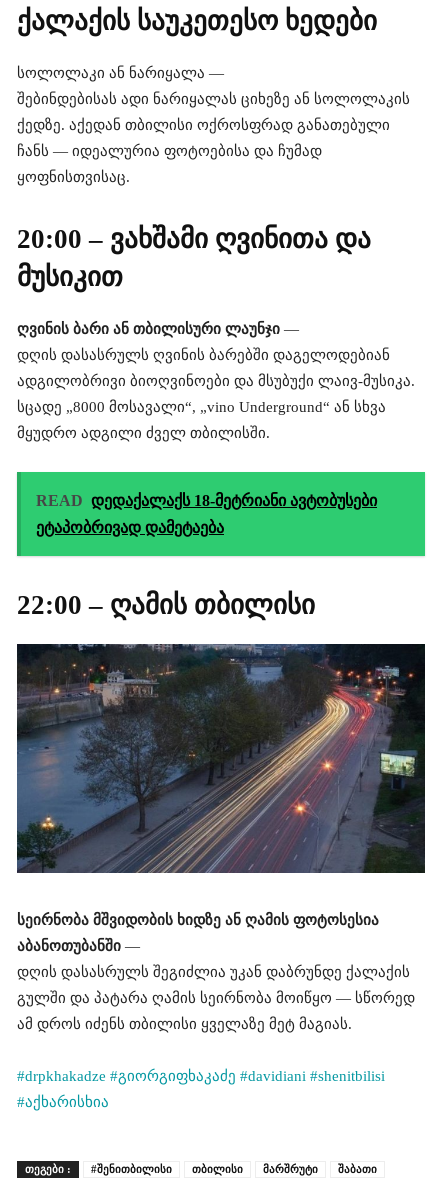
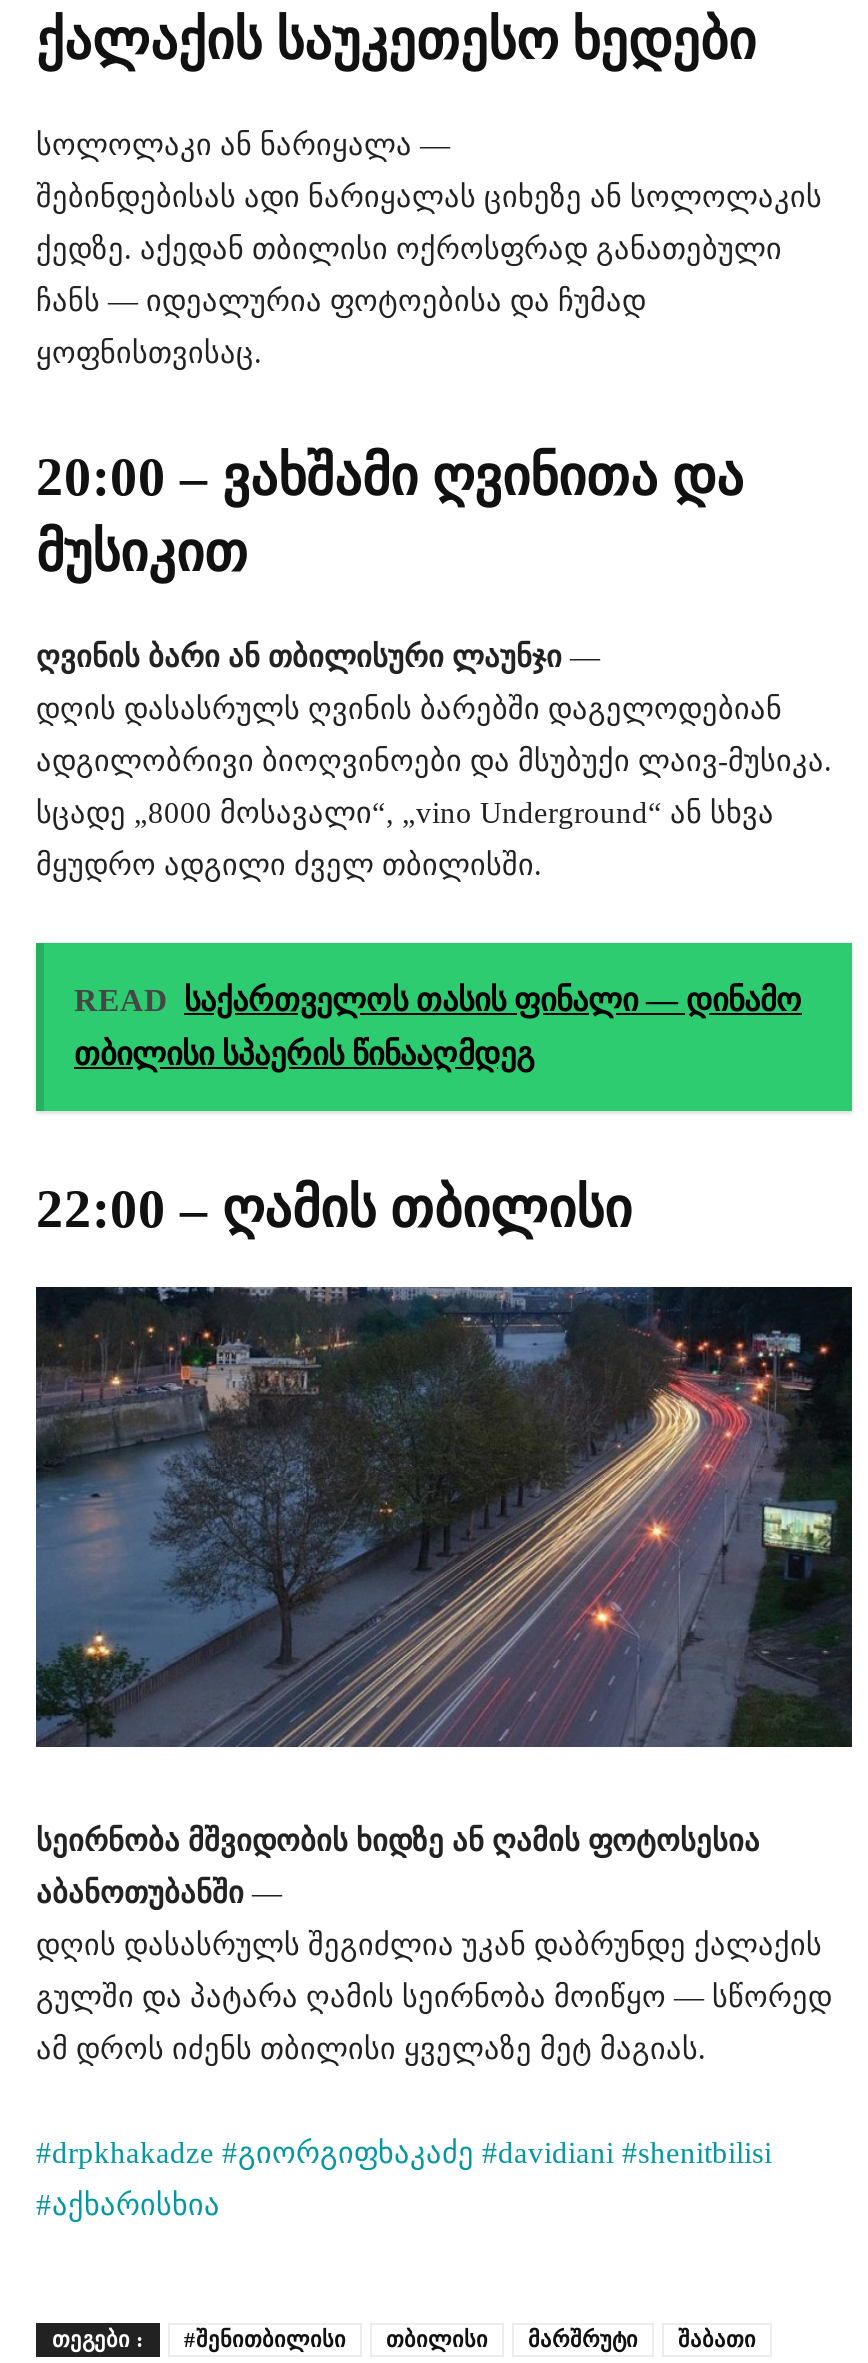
[36,492,377,509] READ დედაქალაქს 18-მეტრიანი ავტობუსები -> [74,983,802,1017] READ საქართველოს თასის ფინალი — დინამო
[36,519,224,536] ეტაპობრივად დამეტაება -> [74,1037,534,1071] თბილისი სპაერის წინააღმდეგ

